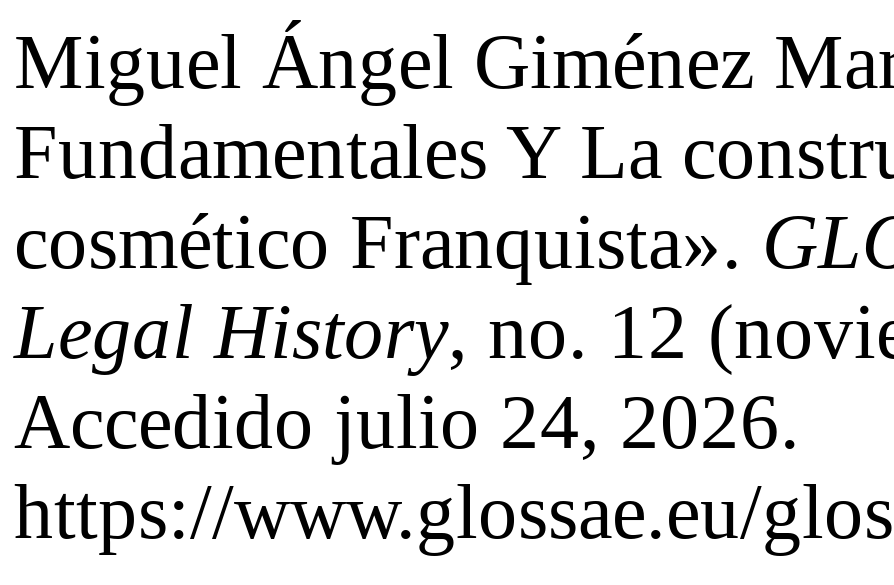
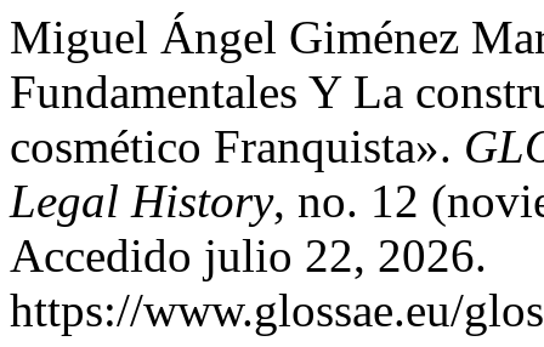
[14,378,800,464] Accedido julio 24, 2026. -> [10,229,487,281] Accedido julio 22, 2026.

